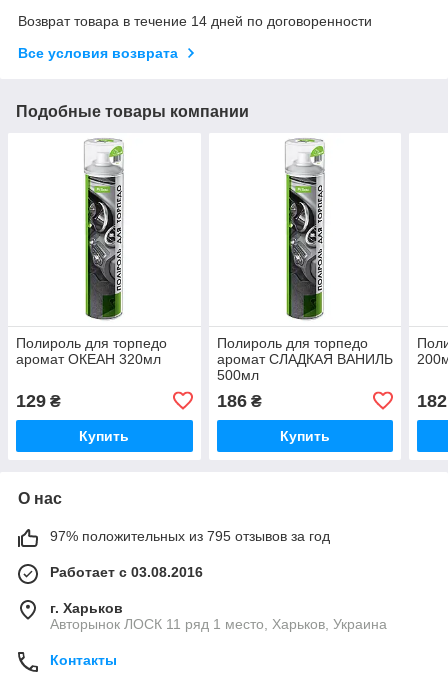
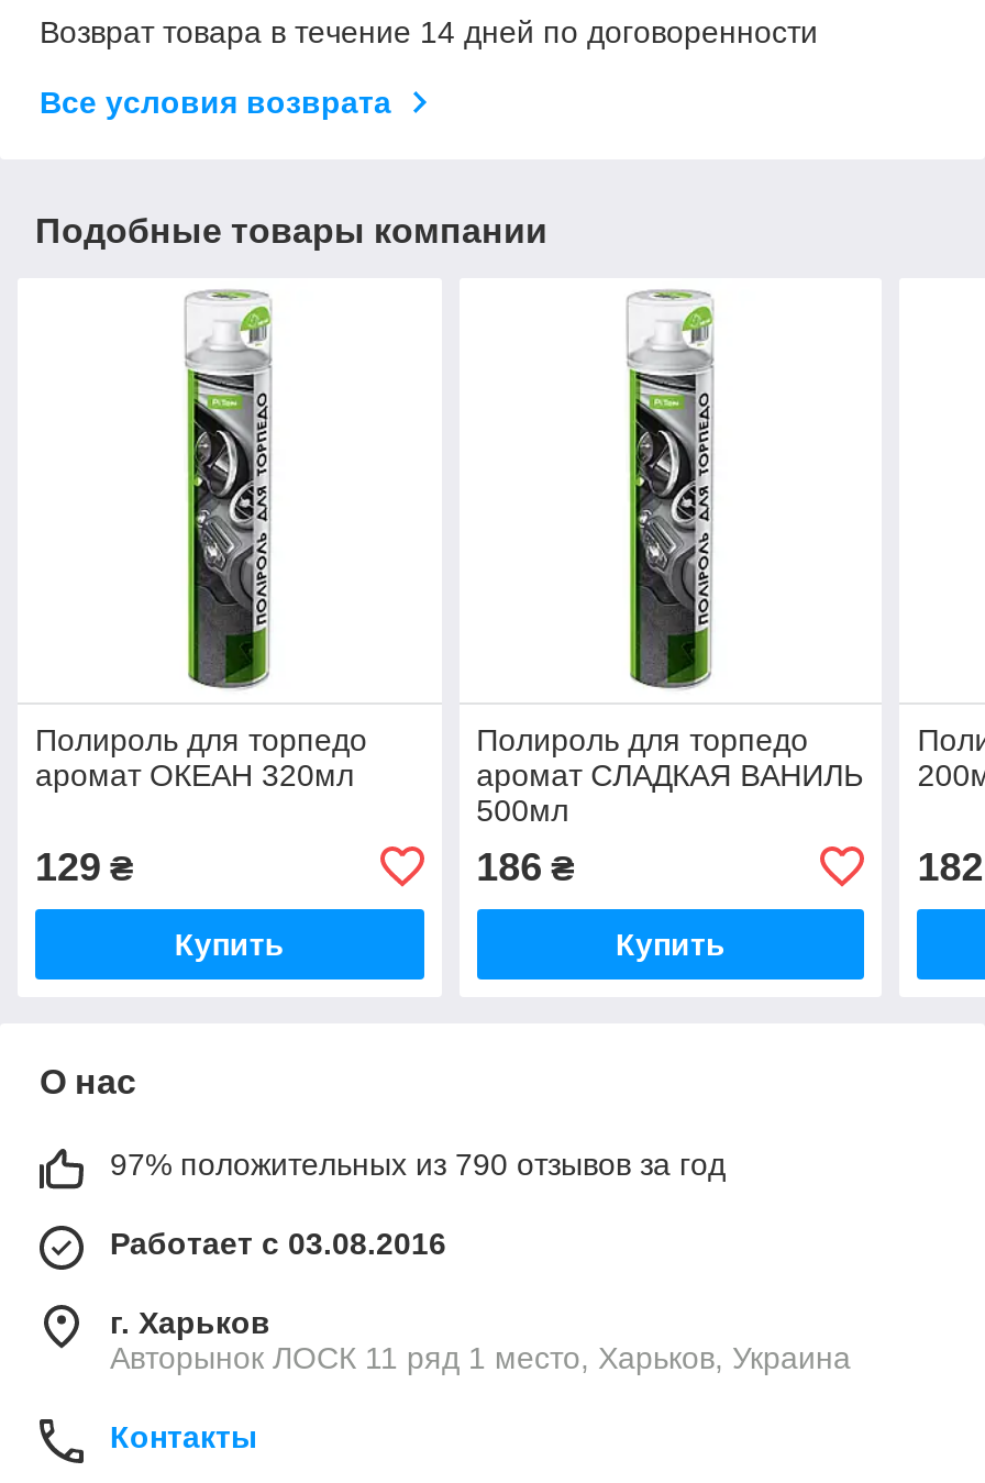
[50,528,330,544] 97% положительных из 795 отзывов за год -> [110,1146,726,1181] 97% положительных из 790 отзывов за год

